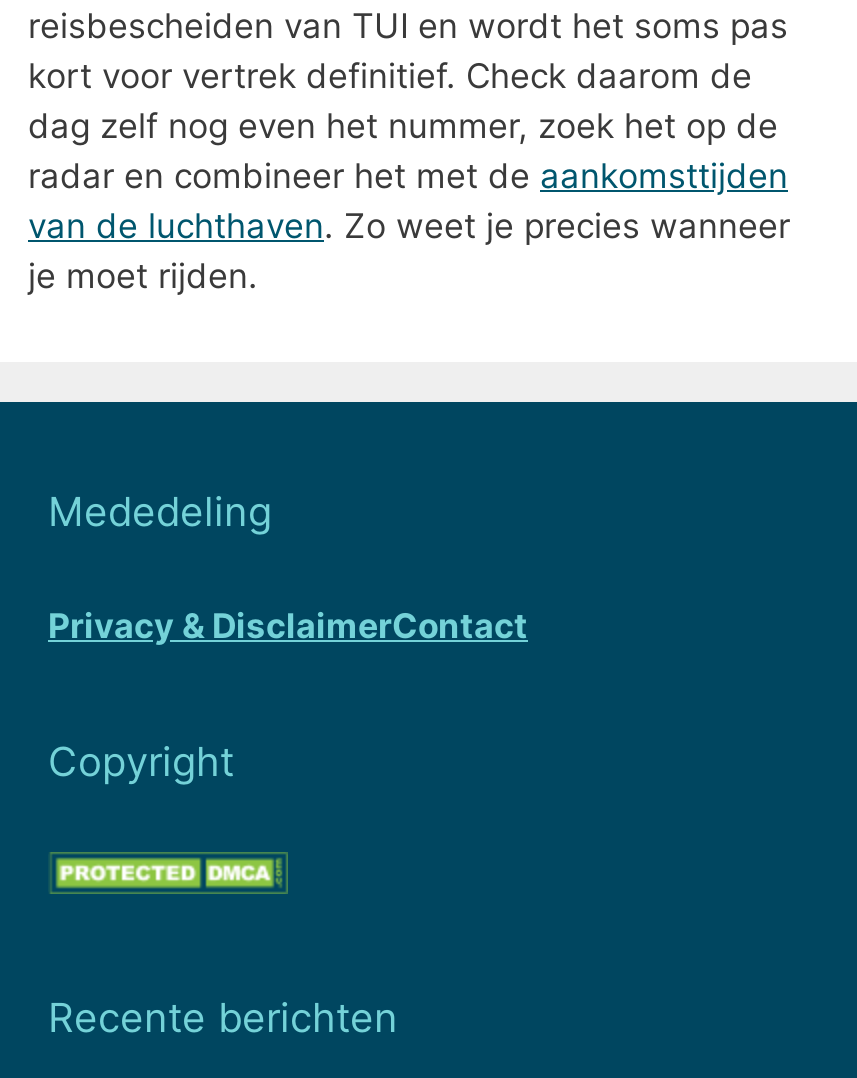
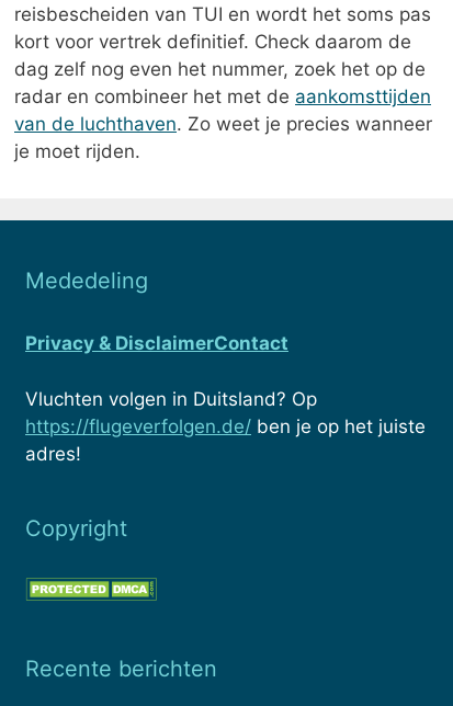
none -> [25,388,426,465] Vluchten volgen in Duitsland? Op | https://flugeverfolgen.de/ ben je op het juiste | adres!

